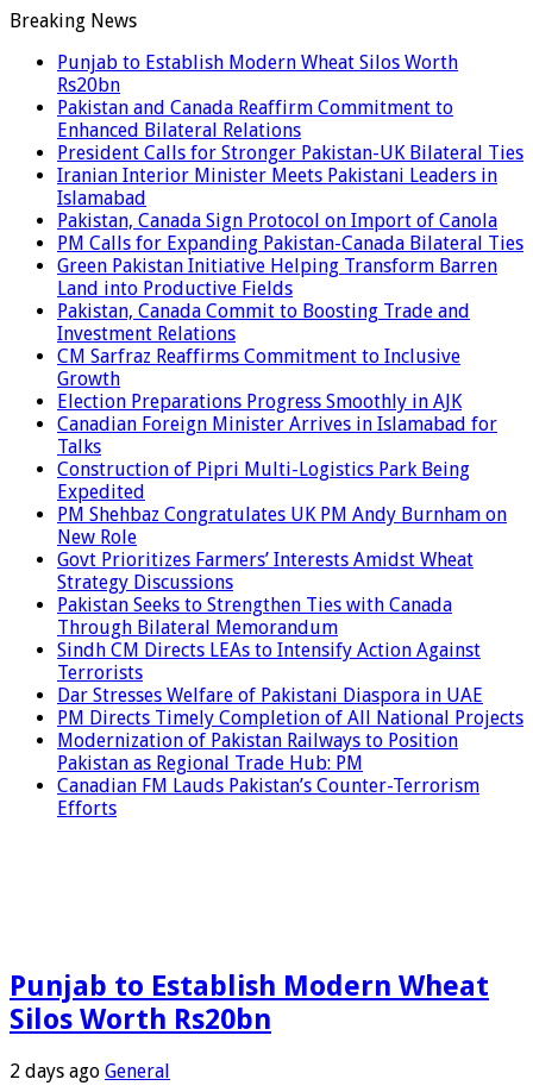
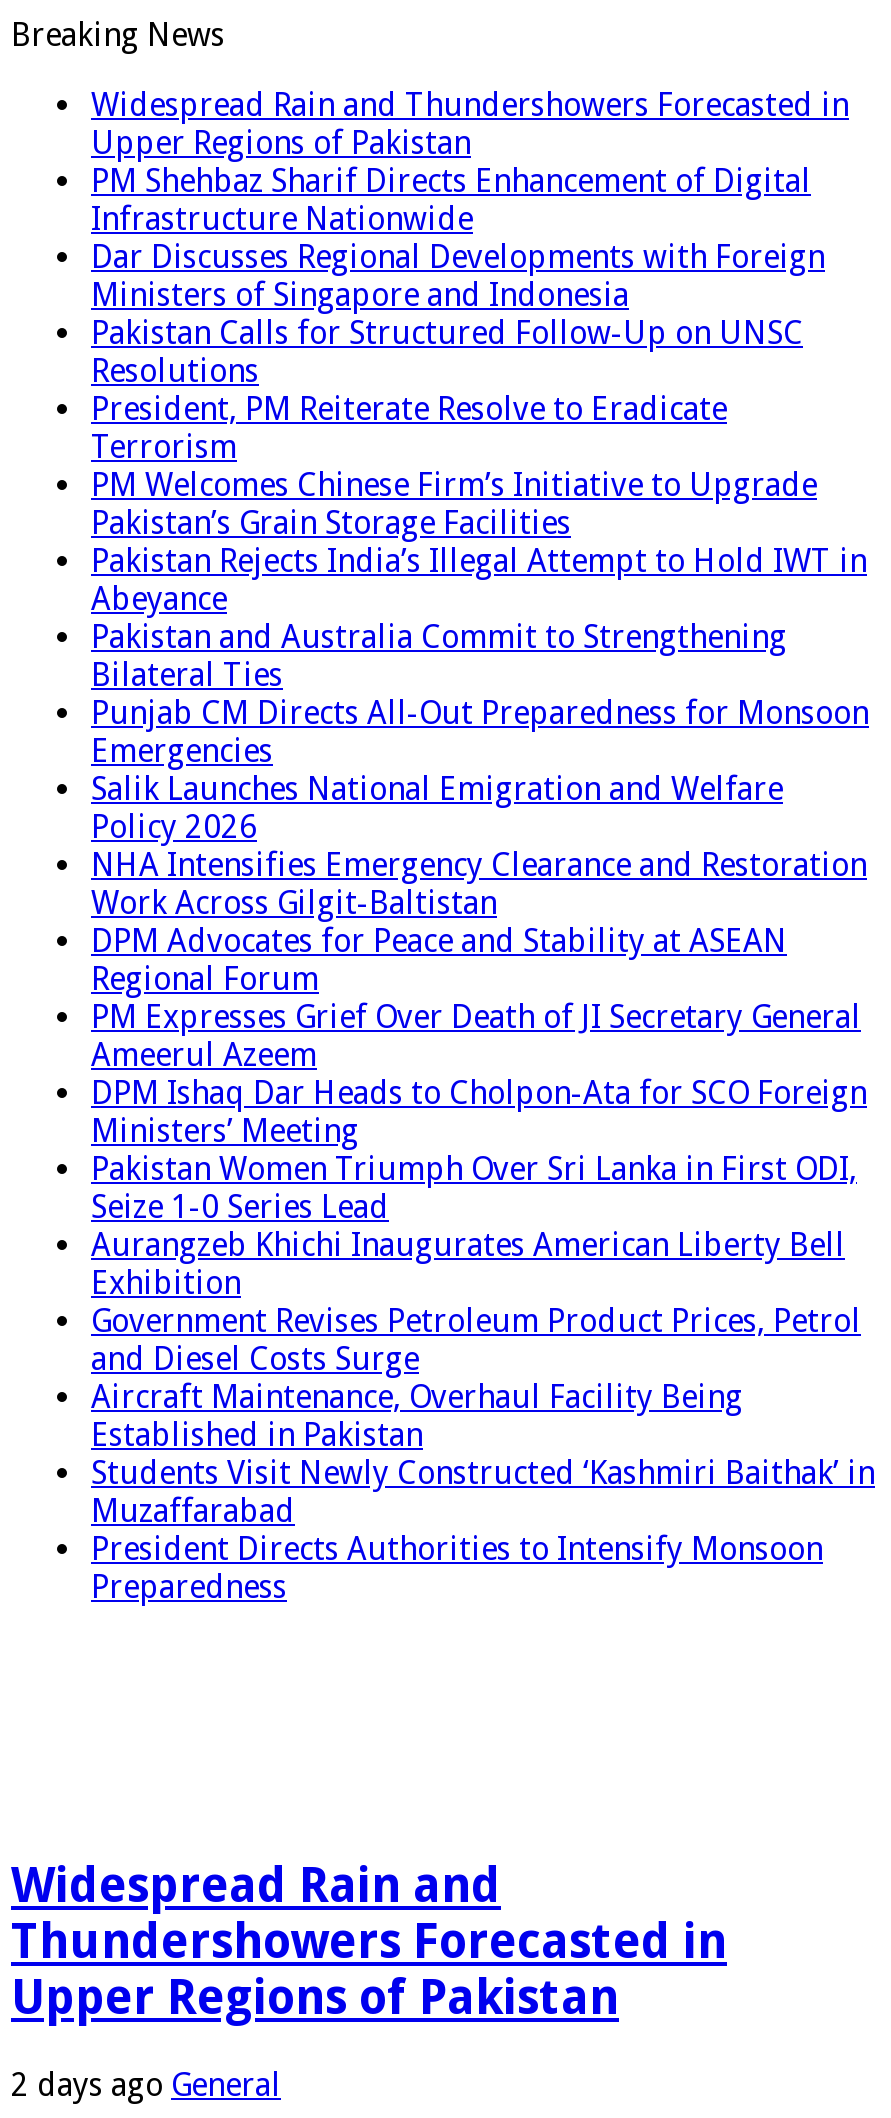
[57,51,523,819] Punjab to Establish Modern Wheat Silos Worth | Rs20bn | Pakistan and Canada Reaffirm Commitment to | Enhanced Bilateral Relations | President Calls for Stronger Pakistan-UK Bilateral Ties | Iranian Interior Minister Meets Pakistani Leaders in | Islamabad | Pakistan, Canada Sign Protocol on Import of Canola | PM Calls for Expanding Pakistan-Canada Bilateral Ties | Green Pakistan Initiative Helping Transform Barren | Land into Productive Fields | Pakistan, Canada Commit to Boosting Trade and | Investment Relations | CM Sarfraz Reaffirms Commitment to Inclusive | Growth | Election Preparations Progress Smoothly in AJK | Canadian Foreign Minister Arrives in Islamabad for | Talks | Construction of Pipri Multi-Logistics Park Being | Expedited | PM Shehbaz Congratulates UK PM Andy Burnham on | New Role | Govt Prioritizes Farmers’ Interests Amidst Wheat | Strategy Discussions | Pakistan Seeks to Strengthen Ties with Canada | Through Bilateral Memorandum | Sindh CM Directs LEAs to Intensify Action Against | Terrorists | Dar Stresses Welfare of Pakistani Diaspora in UAE | PM Directs Timely Completion of All National Projects | Modernization of Pakistan Railways to Position | Pakistan as Regional Trade Hub: PM | Canadian FM Lauds Pakistan’s Counter-Terrorism | Efforts -> [91,86,875,1606] Widespread Rain and Thundershowers Forecasted in | Upper Regions of Pakistan | PM Shehbaz Sharif Directs Enhancement of Digital | Infrastructure Nationwide | Dar Discusses Regional Developments with Foreign | Ministers of Singapore and Indonesia | Pakistan Calls for Structured Follow-Up on UNSC | Resolutions | President, PM Reiterate Resolve to Eradicate | Terrorism | PM Welcomes Chinese Firm’s Initiative to Upgrade | Pakistan’s Grain Storage Facilities | Pakistan Rejects India’s Illegal Attempt to Hold IWT in | Abeyance | Pakistan and Australia Commit to Strengthening | Bilateral Ties | Punjab CM Directs All-Out Preparedness for Monsoon | Emergencies | Salik Launches National Emigration and Welfare | Policy 2026 | NHA Intensifies Emergency Clearance and Restoration | Work Across Gilgit-Baltistan | DPM Advocates for Peace and Stability at ASEAN | Regional Forum | PM Expresses Grief Over Death of JI Secretary General | Ameerul Azeem | DPM Ishaq Dar Heads to Cholpon-Ata for SCO Foreign | Ministers’ Meeting | Pakistan Women Triumph Over Sri Lanka in First ODI, | Seize 1-0 Series Lead | Aurangzeb Khichi Inaugurates American Liberty Bell | Exhibition | Government Revises Petroleum Product Prices, Petrol | and Diesel Costs Surge | Aircraft Maintenance, Overhaul Facility Being | Established in Pakistan | Students Visit Newly Constructed ‘Kashmiri Baithak’ in | Muzaffarabad | President Directs Authorities to Intensify Monsoon | Preparedness
[10,969,489,1036] Punjab to Establish Modern Wheat | Silos Worth Rs20bn -> [11,1858,727,2026] Widespread Rain and | Thundershowers Forecasted in | Upper Regions of Pakistan

